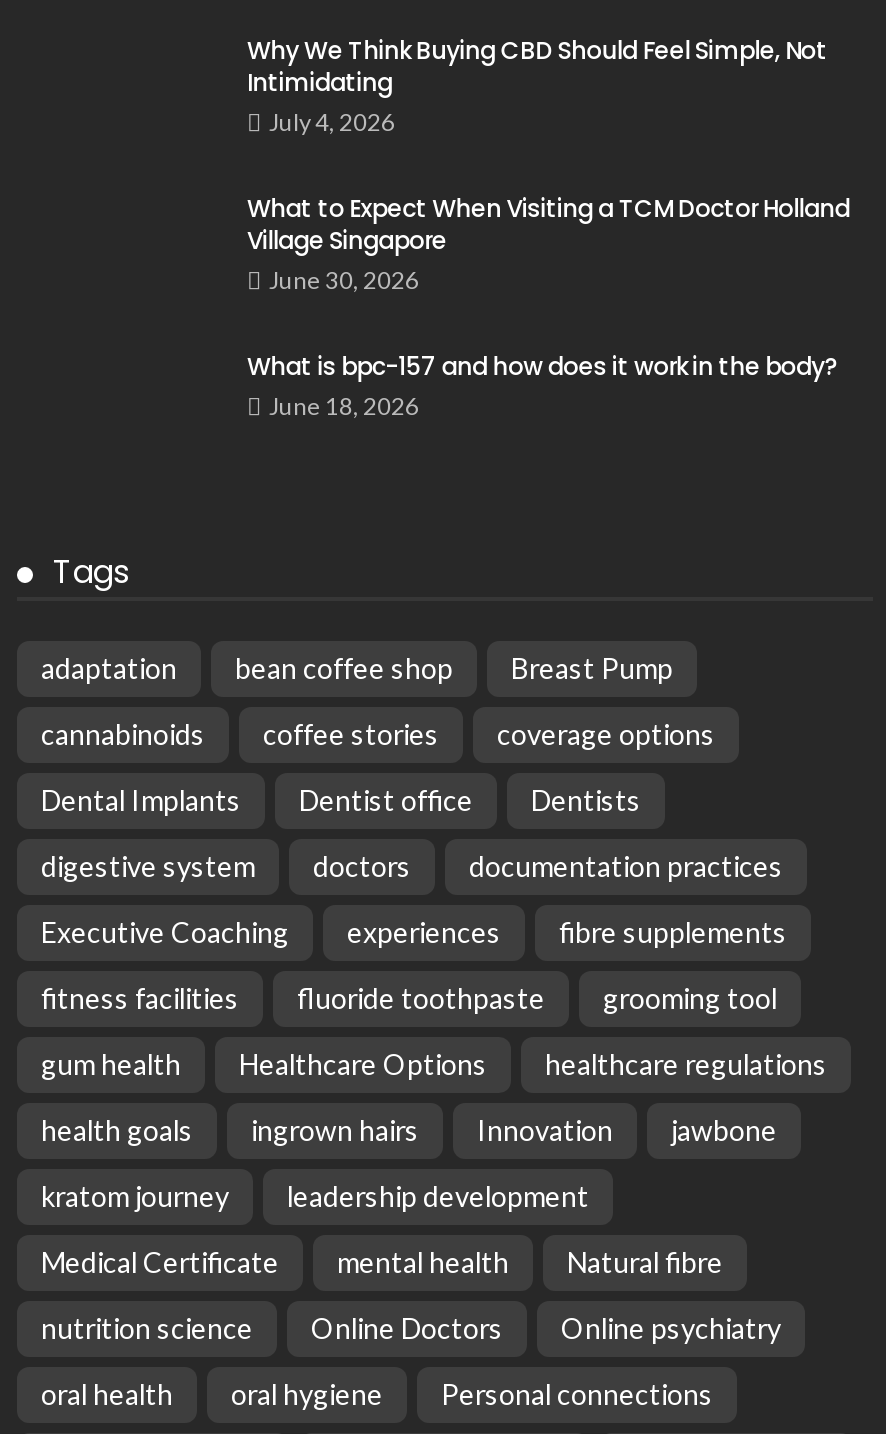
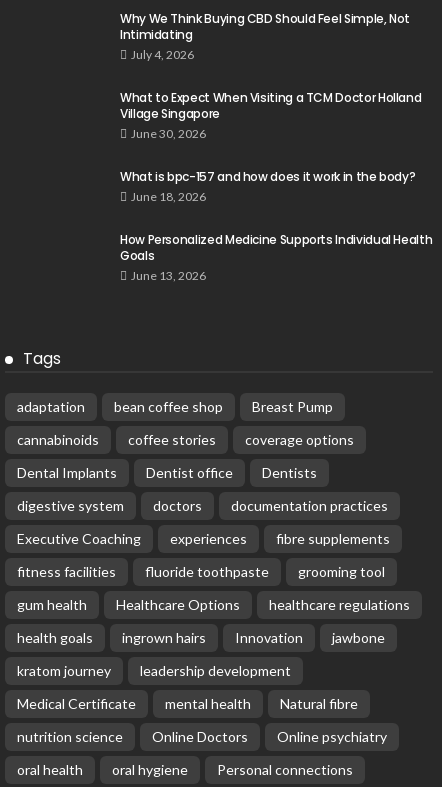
none -> [120,231,432,283] How Personalized Medicine Supports Individual Health | Goals | June 13, 2026

